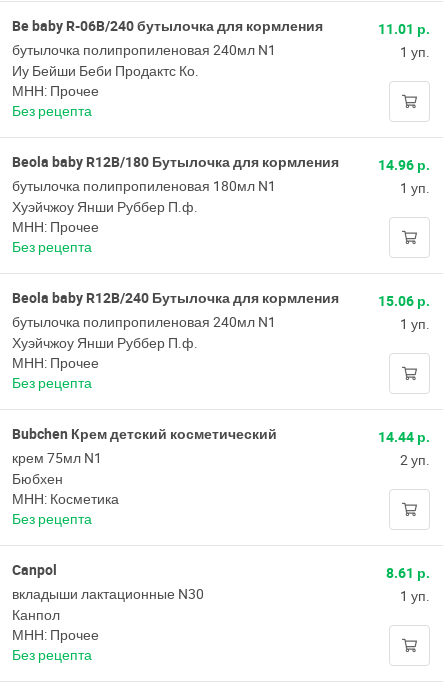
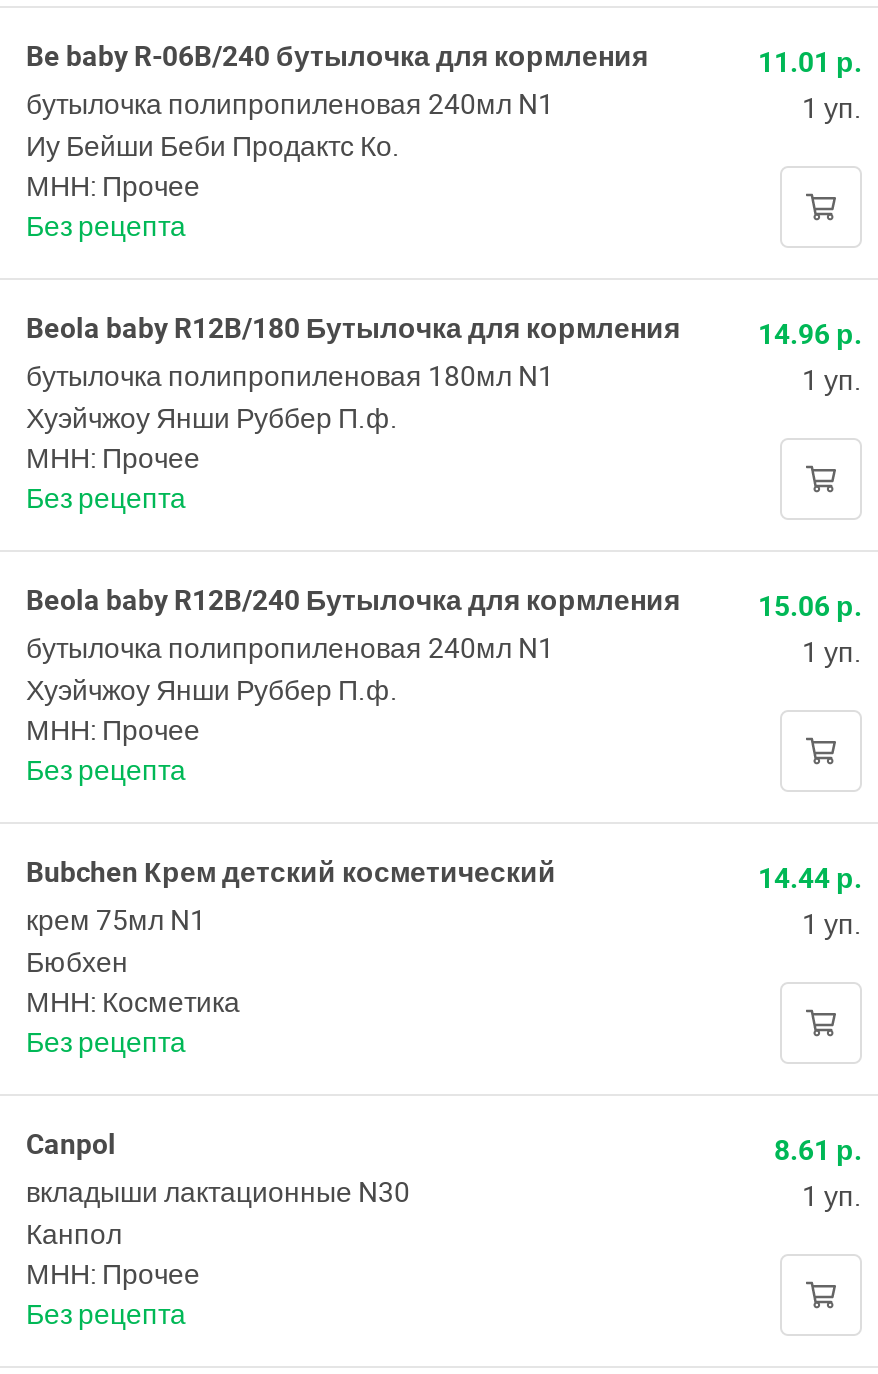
[400,450,430,469] 2 уп. -> [802,903,862,941] 1 уп.

